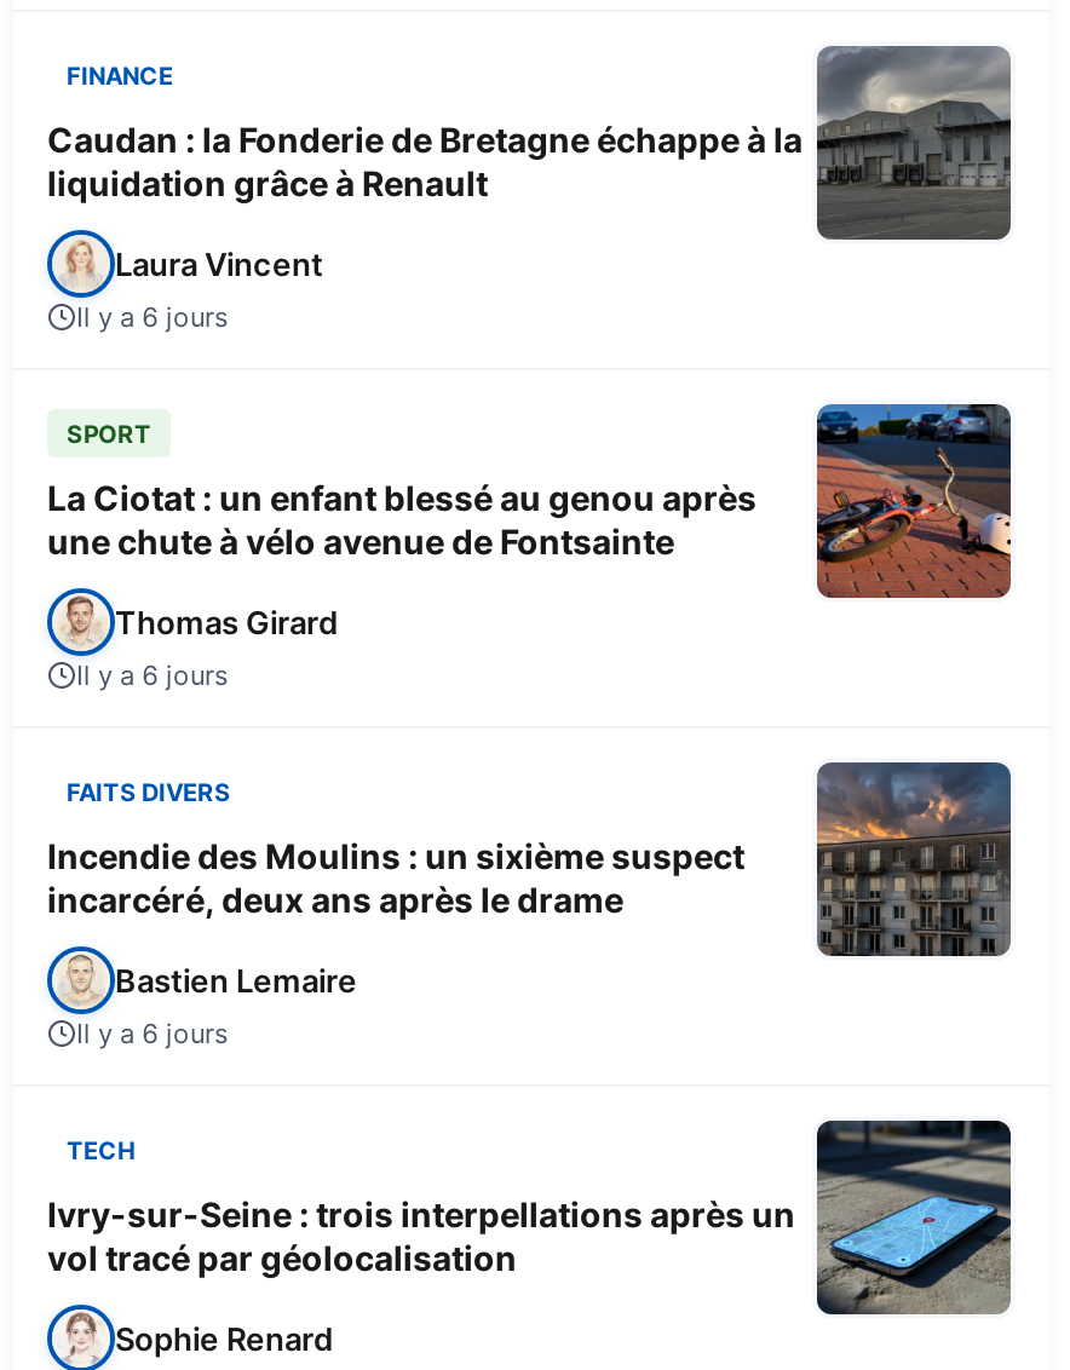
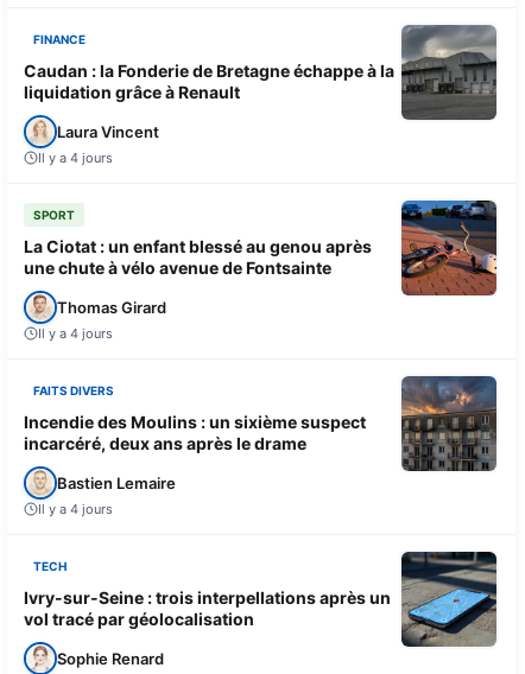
[76,299,229,333] Il y a 6 jours -> [38,149,113,166] Il y a 4 jours
[76,657,229,691] Il y a 6 jours -> [38,325,113,341] Il y a 4 jours
[76,1016,229,1050] Il y a 6 jours -> [38,500,113,517] Il y a 4 jours

